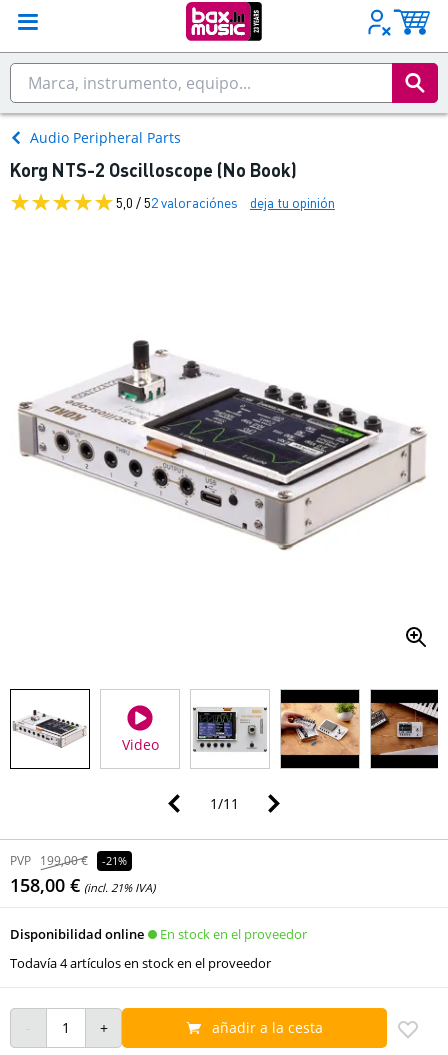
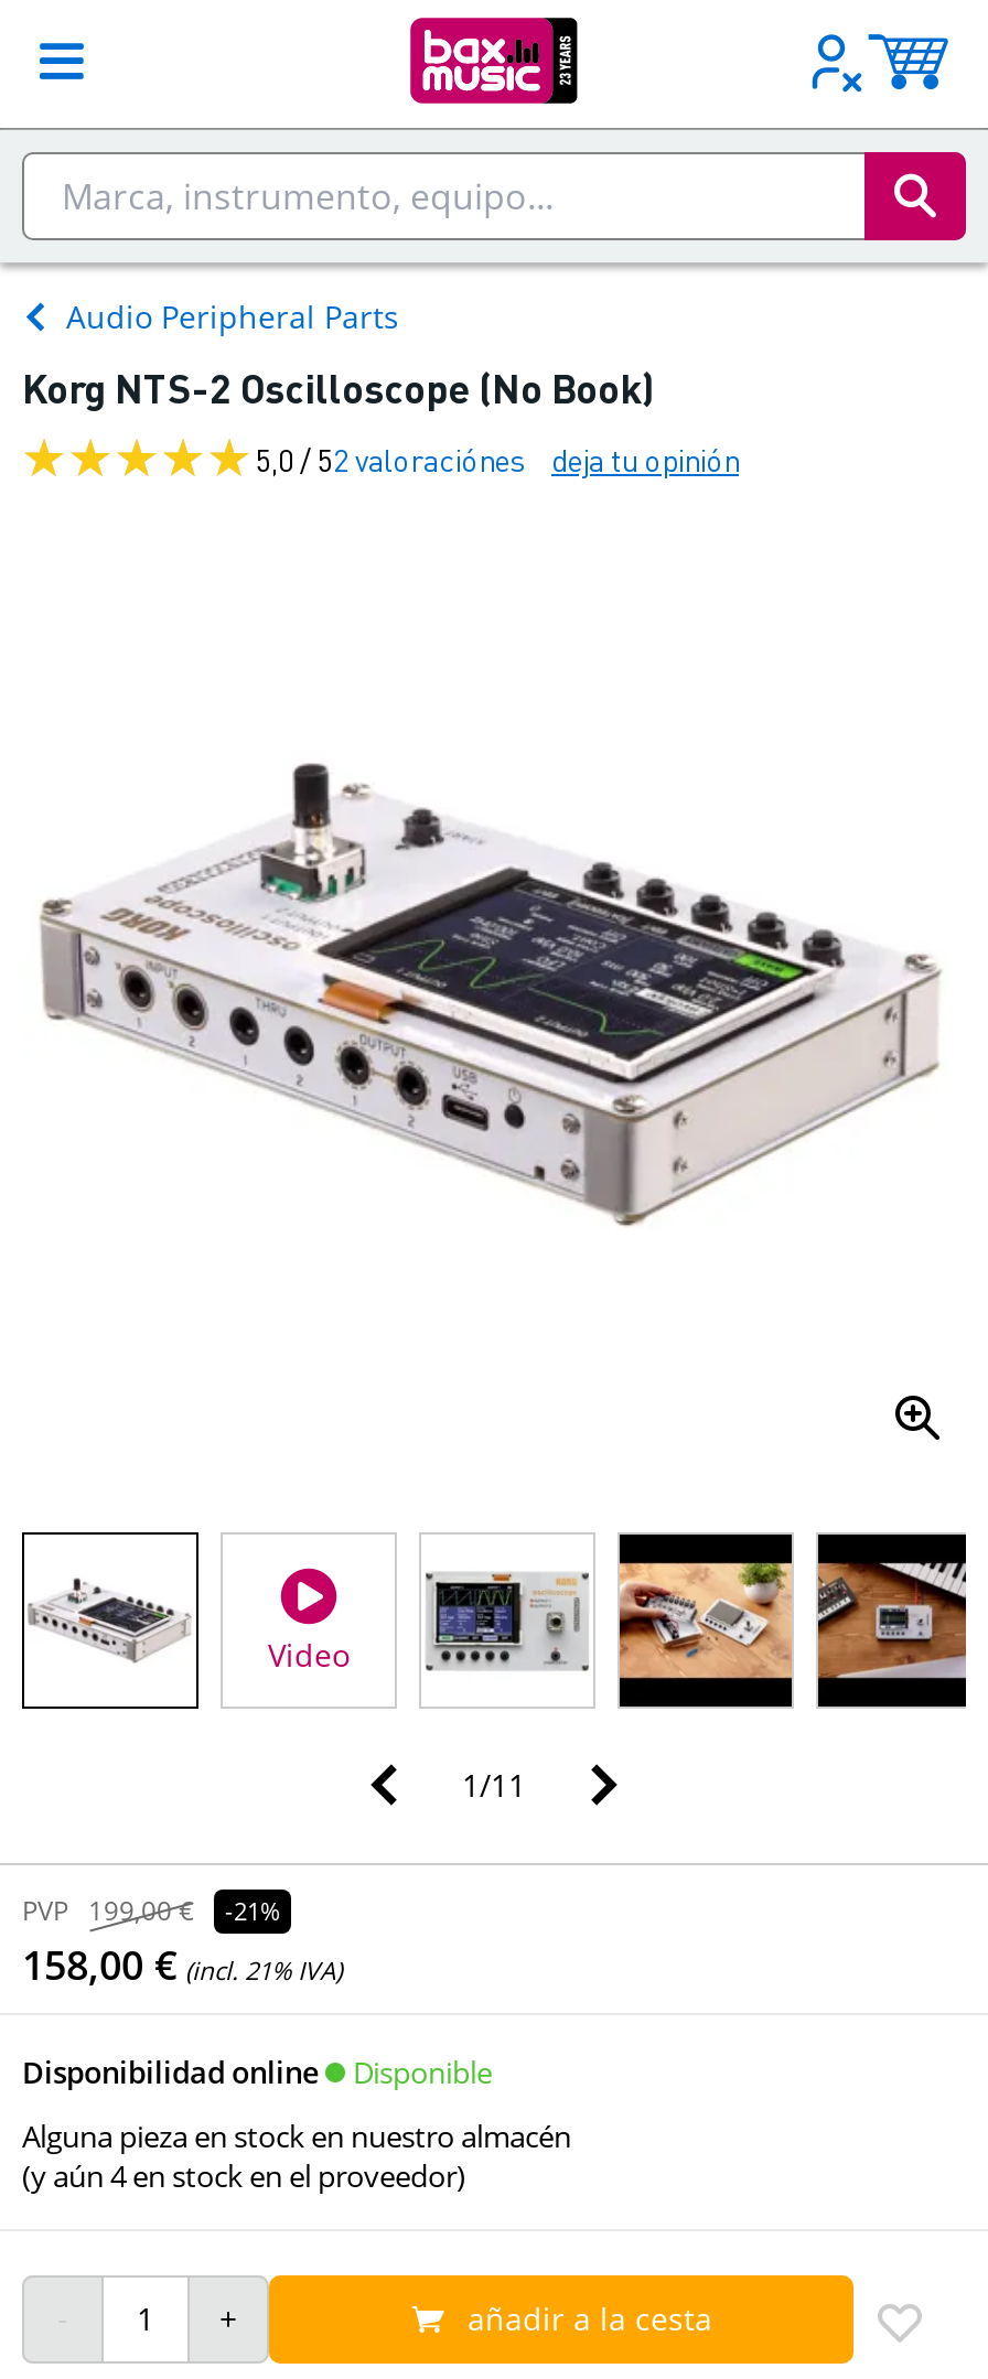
[160,925,307,943] En stock en el proveedor -> [353,2052,492,2092] Disponible
[10,954,271,972] Todavía 4 artículos en stock en el proveedor -> [22,2116,571,2195] Alguna pieza en stock en nuestro almacén | (y aún 4 en stock en el proveedor)

